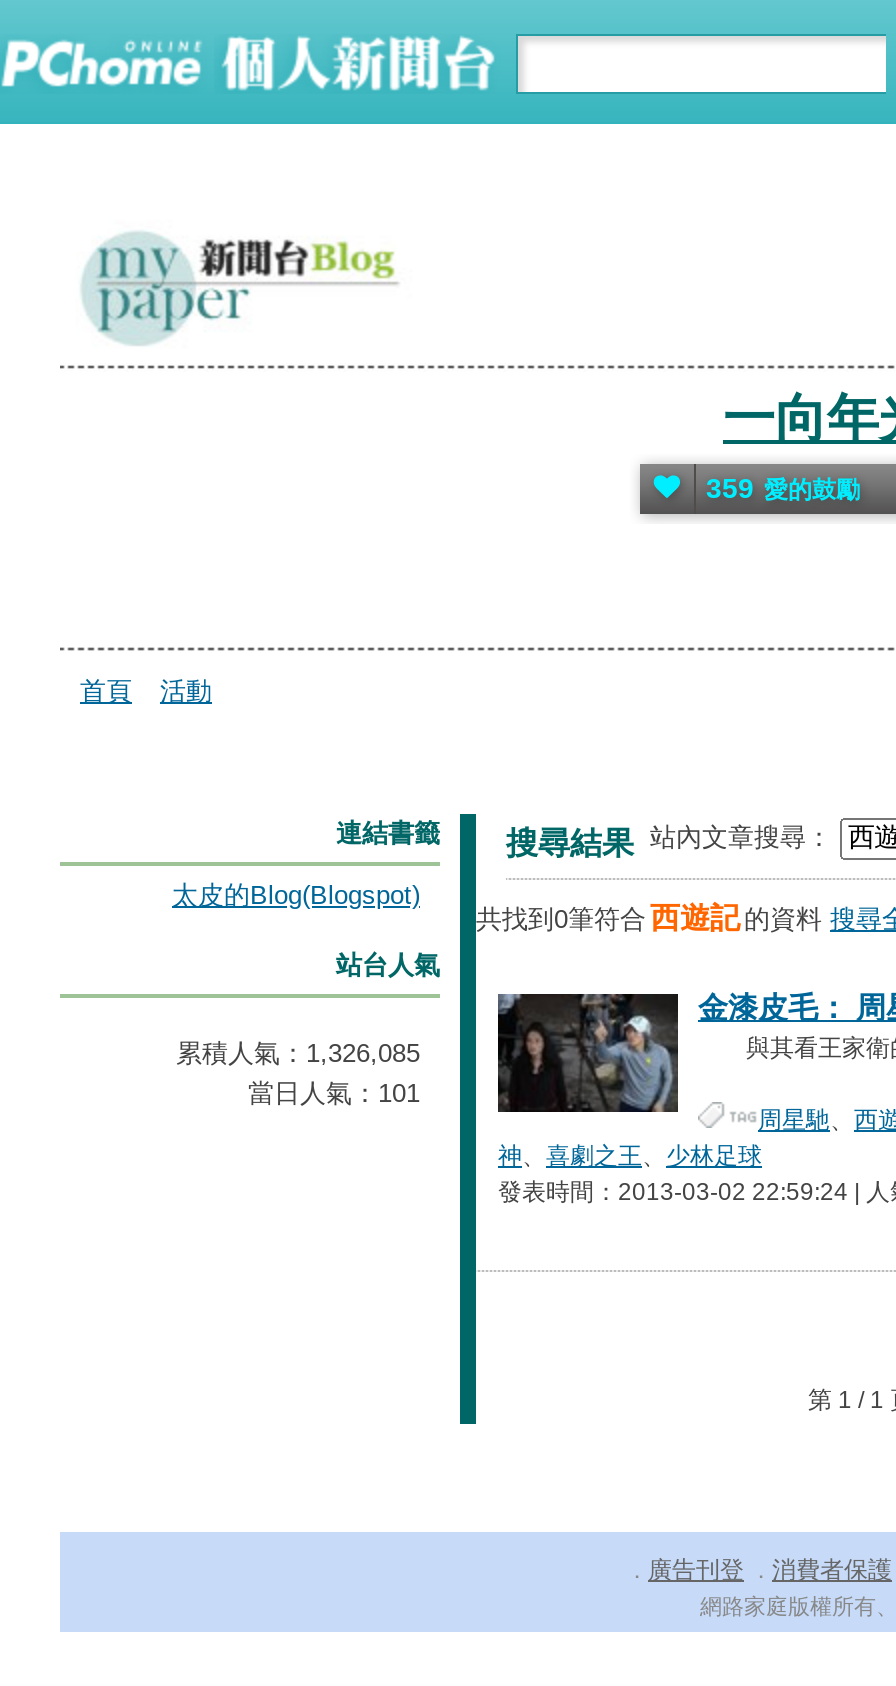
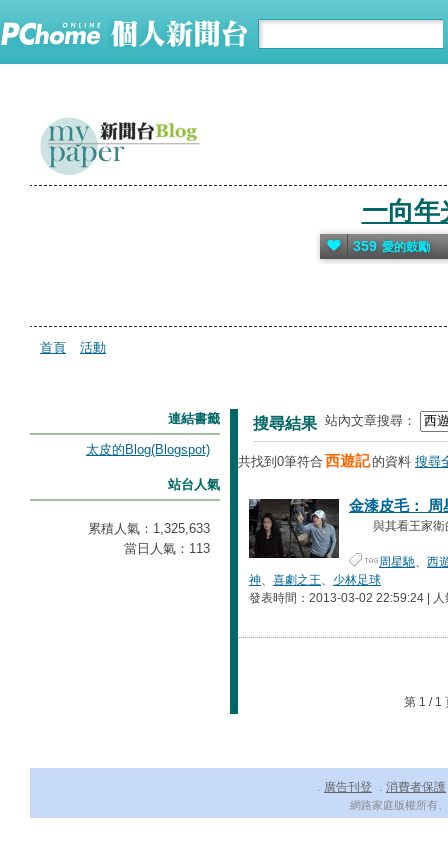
[176,1038,420,1068] 累積人氣：1,326,085 -> [88,521,210,536] 累積人氣：1,325,633
[248,1078,420,1108] 當日人氣：101 -> [124,541,210,556] 當日人氣：113

